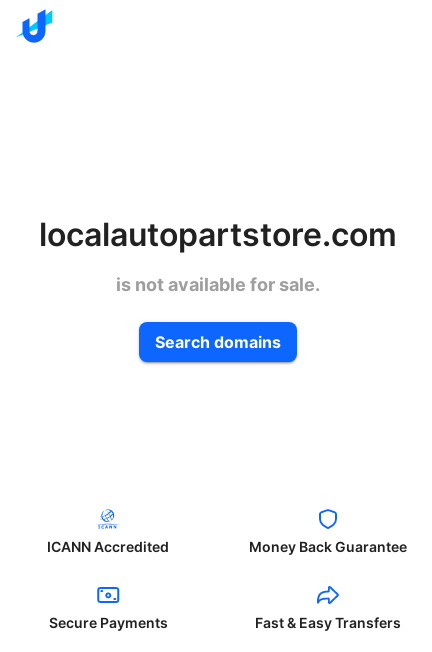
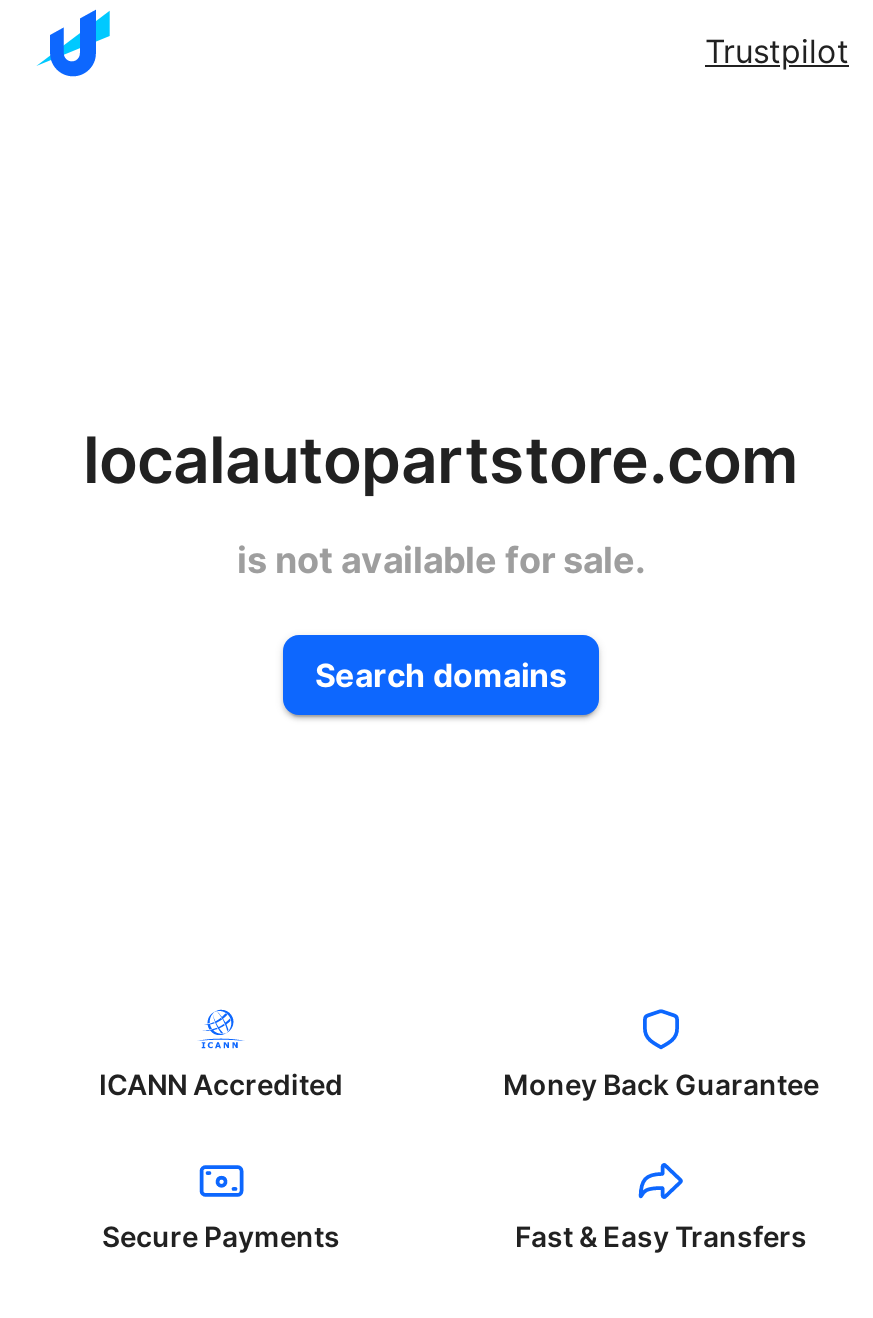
none -> [705,31,849,71] Trustpilot

